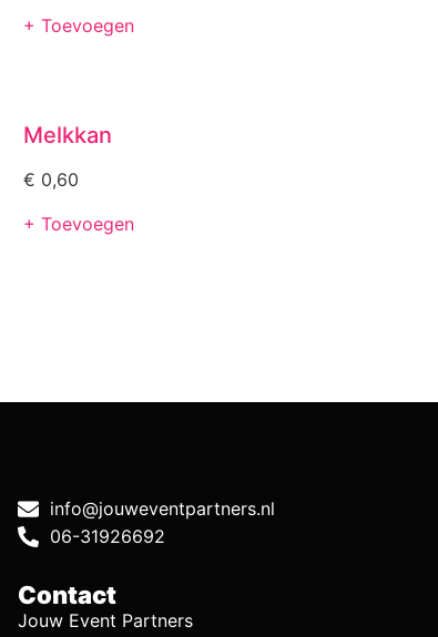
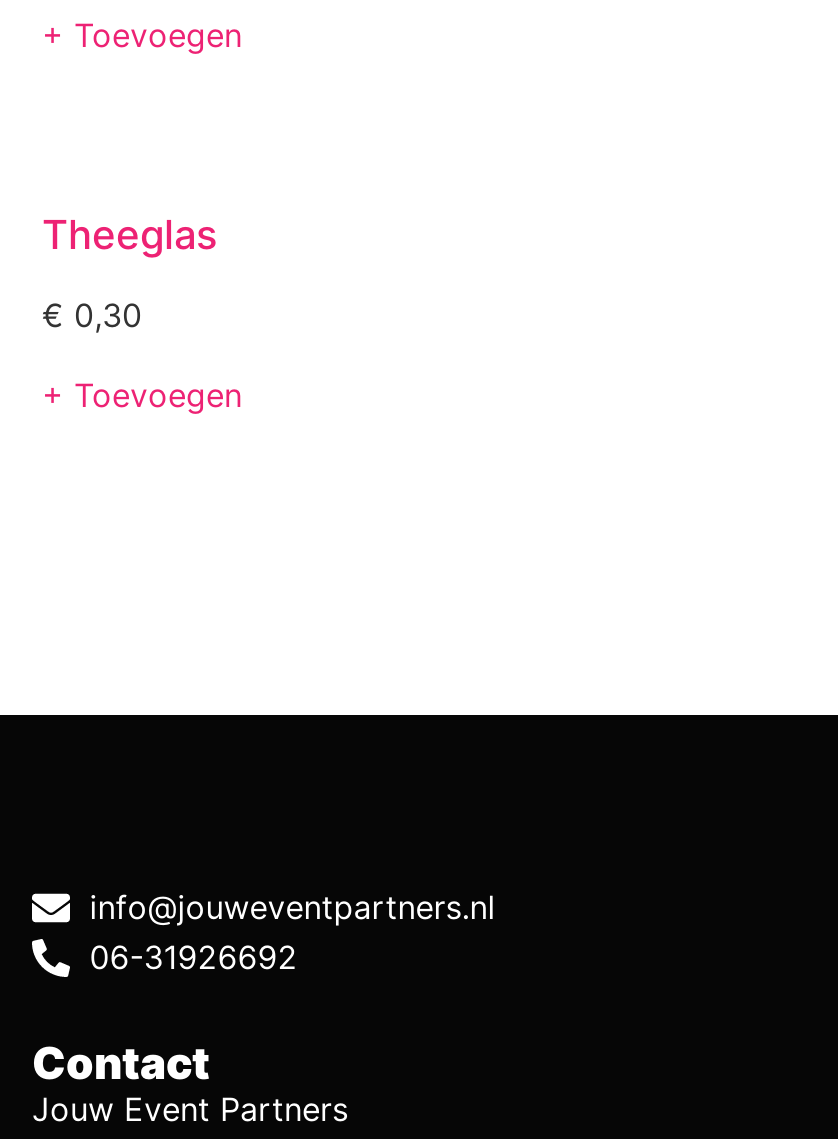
[23,122,112,149] Melkkan -> [42,210,218,258] Theeglas
[23,169,79,191] €0,60 -> [42,294,142,334] €0,30

